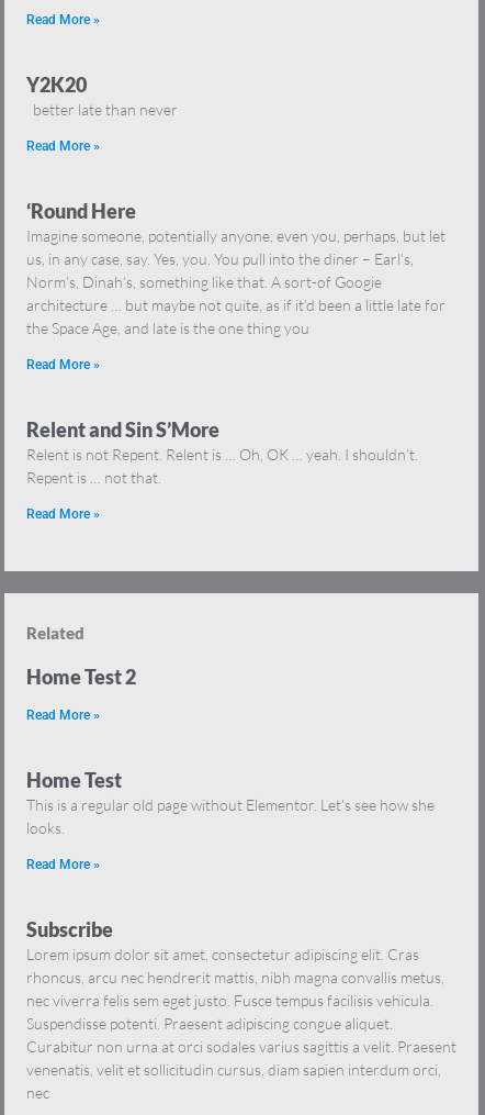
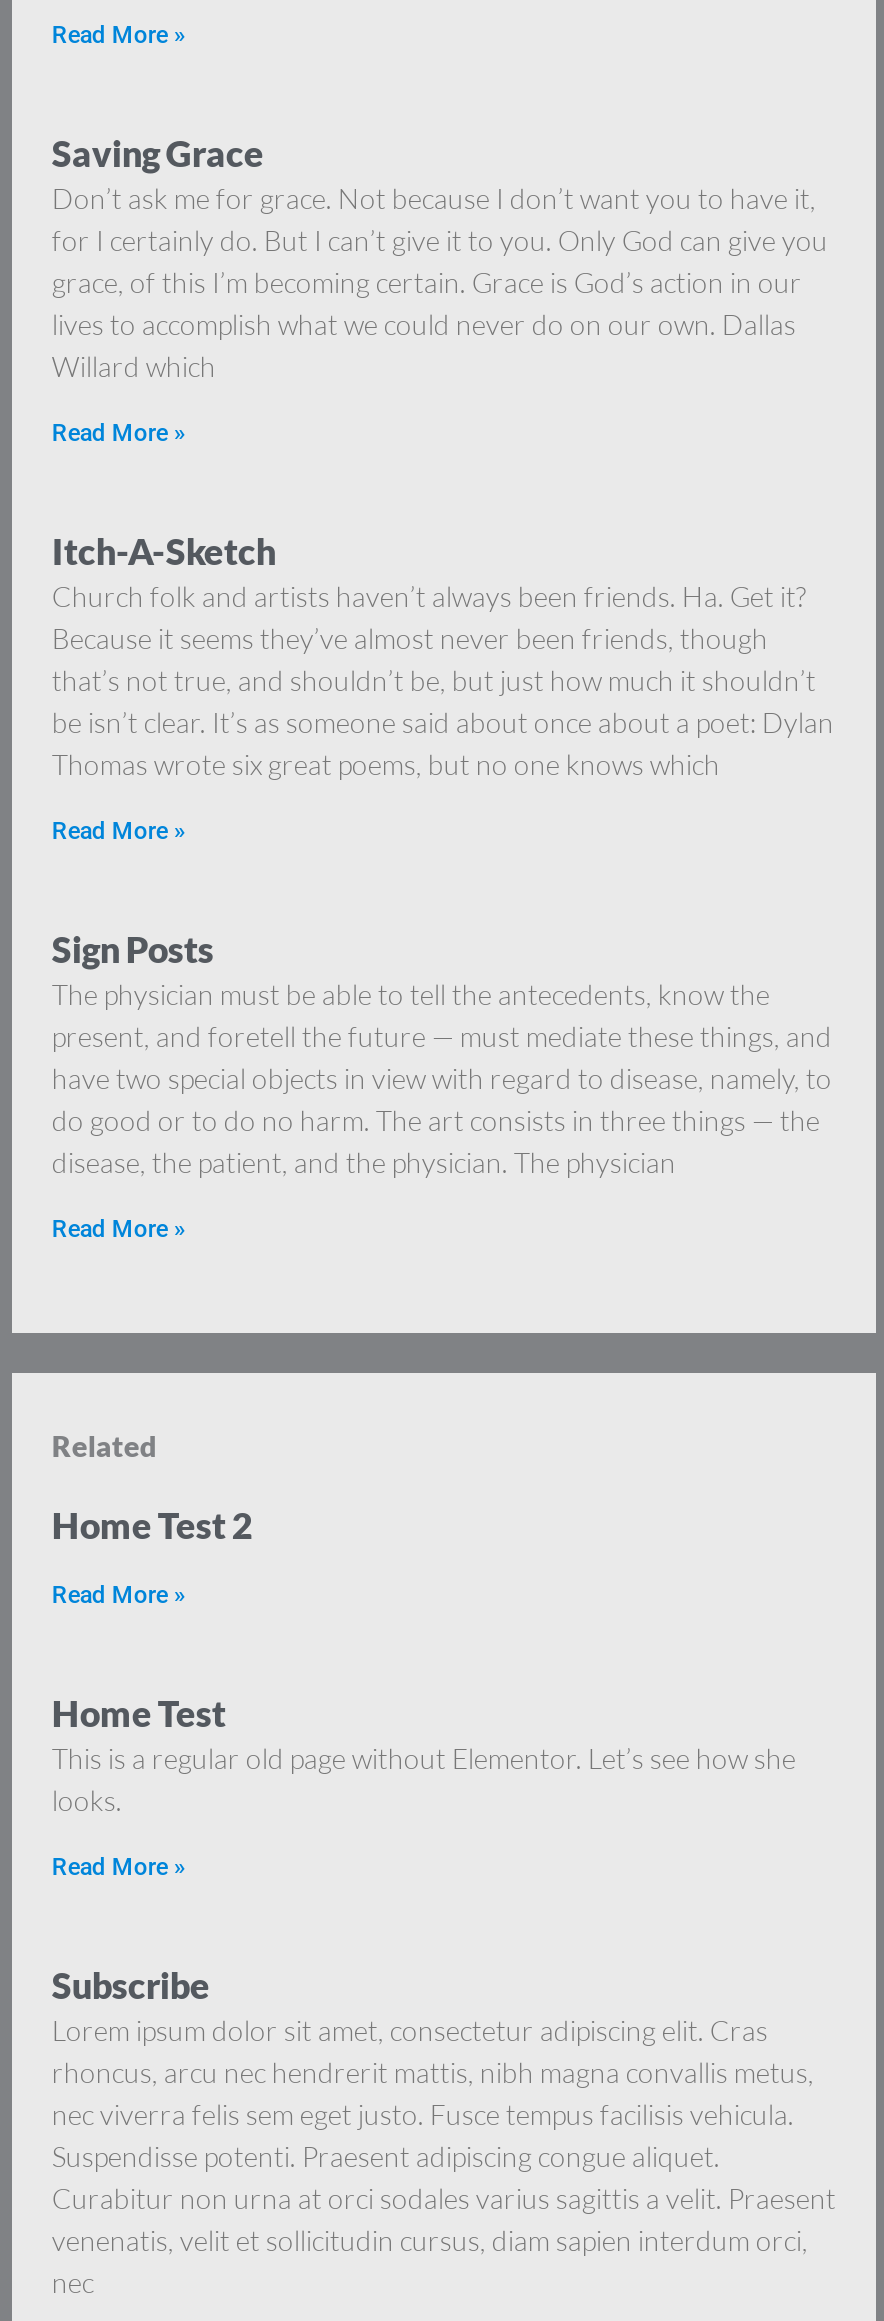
[26,73,184,119] Y2K20 | better late than never -> [52,131,828,383] Saving Grace | Don’t ask me for grace. Not because I don’t want you to have it, | for I certainly do. But I can’t give it to you. Only God can give you | grace, of this I’m becoming certain. Grace is God’s action in our | lives to accomplish what we could never do on our own. Dallas | Willard which
[26,199,445,337] ‘Round Here | Imagine someone, potentially anyone, even you, perhaps, but let | us, in any case, say. Yes, you. You pull into the diner – Earl’s, | Norm’s, Dinah’s, something like that. A sort-of Googie | architecture … but maybe not quite, as if it’d been a little late for | the Space Age, and late is the one thing you -> [52,529,834,781] Itch-A-Sketch | Church folk and artists haven’t always been friends. Ha. Get it? | Because it seems they’ve almost never been friends, though | that’s not true, and shouldn’t be, but just how much it shouldn’t | be isn’t clear. It’s as someone said about once about a poet: Dylan | Thomas wrote six great poems, but no one knows which
[26,418,418,487] Relent and Sin S’More | Relent is not Repent. Relent is … Oh, OK … yeah. I shouldn’t. | Repent is … not that. -> [52,927,832,1179] Sign Posts | The physician must be able to tell the antecedents, know the | present, and foretell the future — must mediate these things, and | have two special objects in view with regard to disease, namely, to | do good or to do no harm. The art consists in three things — the | disease, the patient, and the physician. The physician

